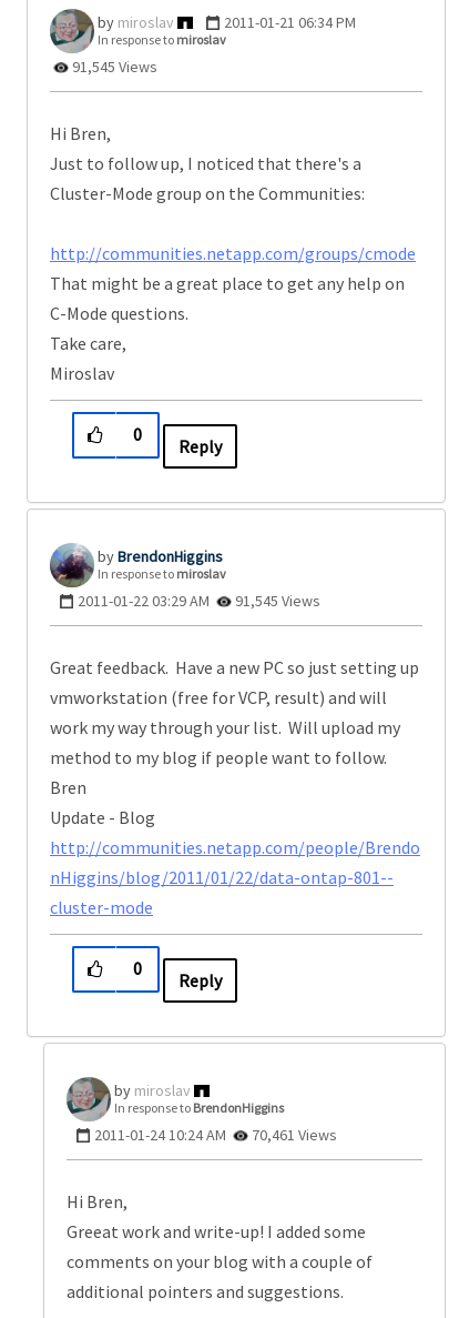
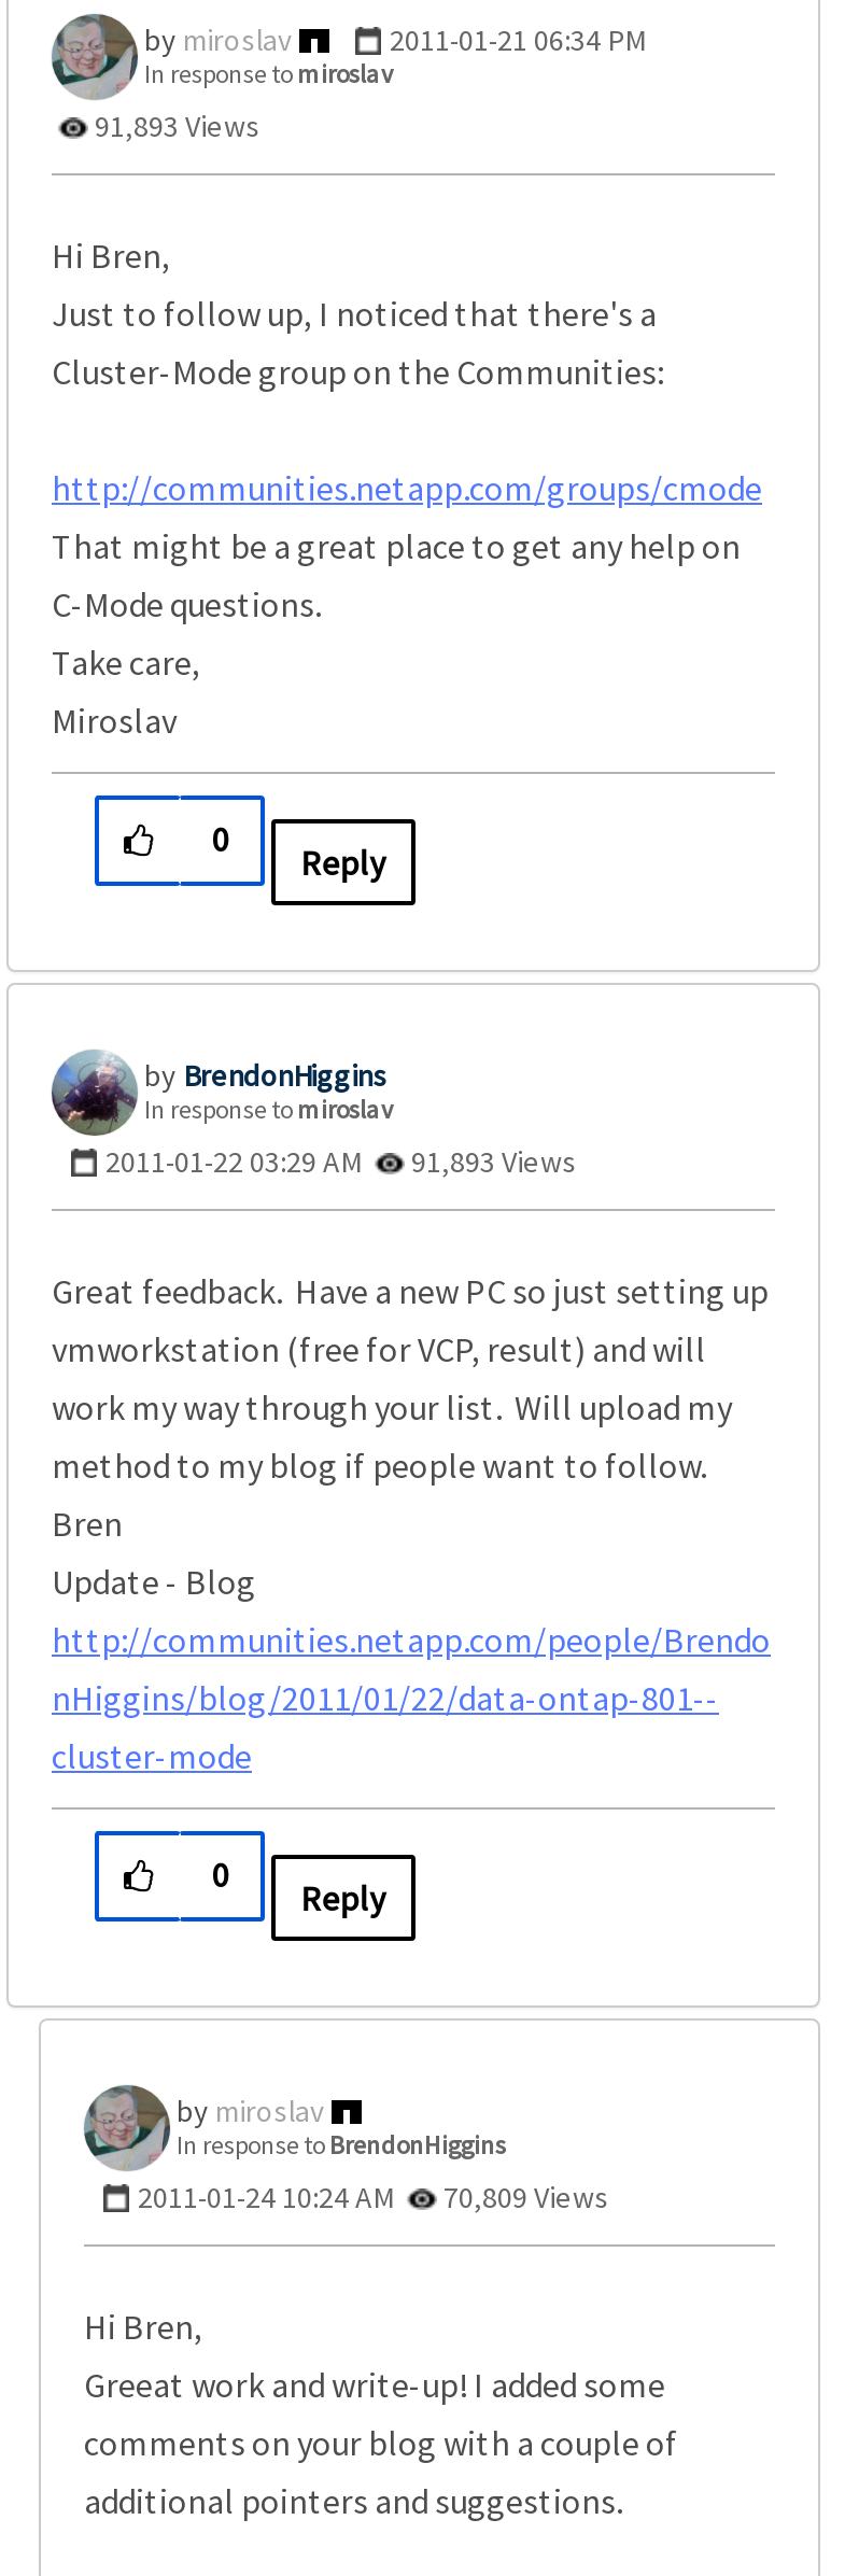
[69,57,157,77] 91,545 Views -> [88,107,260,146] 91,893 Views
[78,591,320,611] 2011-01-22 03:29 AM 91,545 Views -> [105,1143,577,1182] 2011-01-22 03:29 AM 91,893 Views
[94,1125,337,1145] 2011-01-24 10:24 AM 70,461 Views -> [138,2179,609,2217] 2011-01-24 10:24 AM 70,809 Views

